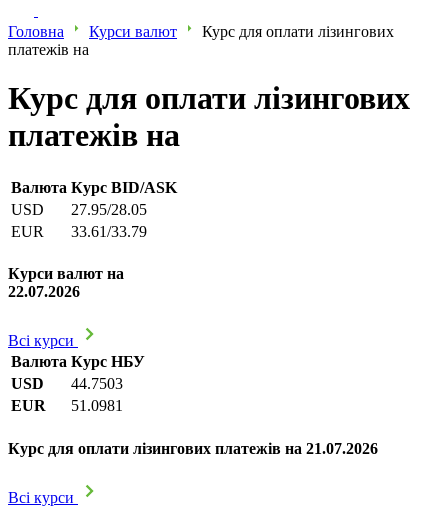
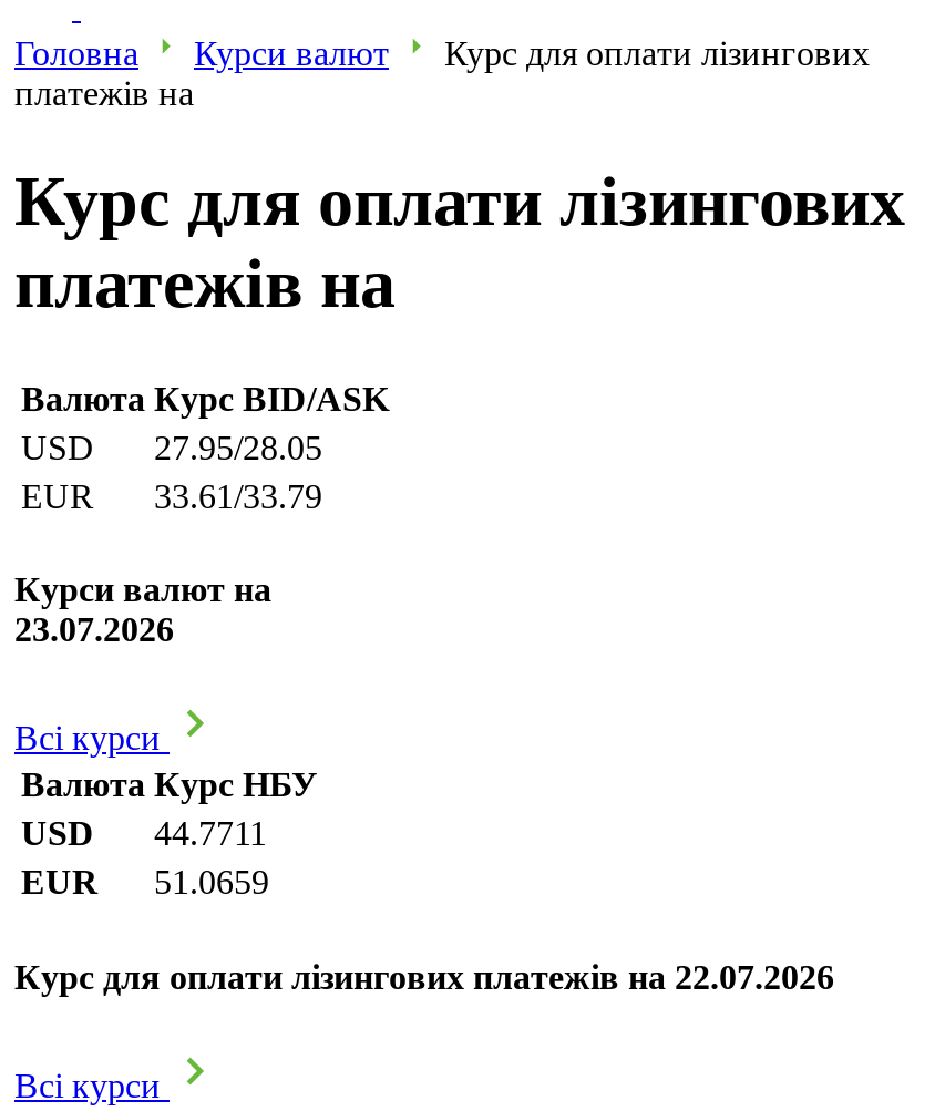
[8,283,80,300] 22.07.2026 -> [14,611,174,648] 23.07.2026
[11,375,123,392] USD 44.7503 -> [21,815,267,853] USD 44.7711
[11,397,123,414] EUR 51.0981 -> [21,864,269,901] EUR 51.0659
[8,440,378,457] Курс для оплати лізингових платежів на 21.07.2026 -> [14,957,834,995] Курс для оплати лізингових платежів на 22.07.2026

